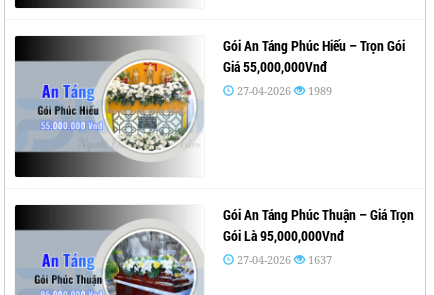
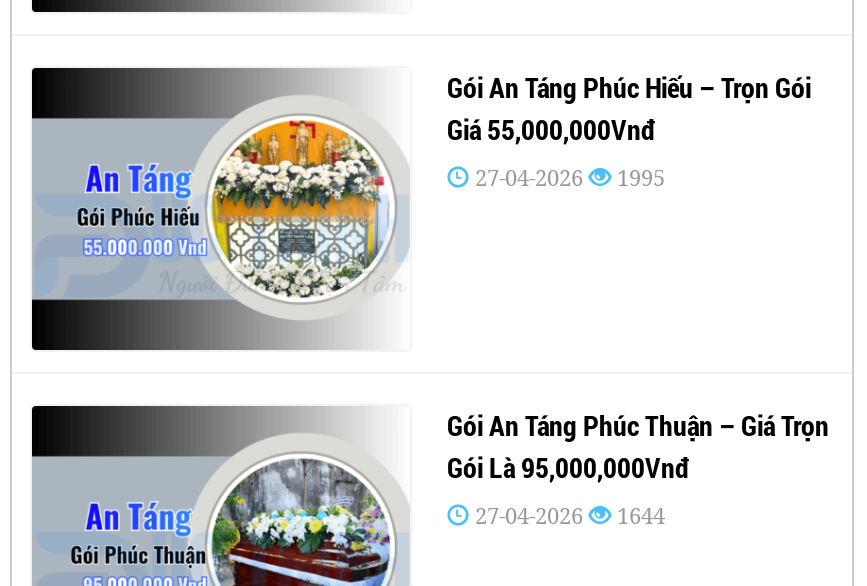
[233,83,331,98] 27-04-2026 1989 -> [469,162,665,192] 27-04-2026 1995
[233,252,331,267] 27-04-2026 1637 -> [469,500,665,530] 27-04-2026 1644

